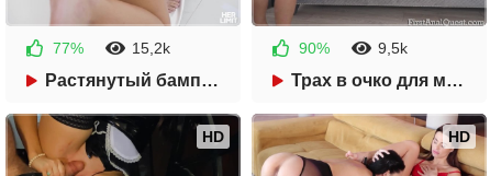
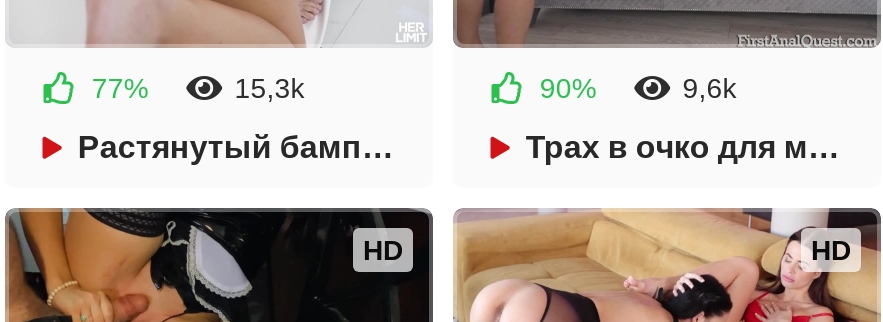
[132,39,170,56] 15,2k -> [235,71,305,103] 15,3k
[378,39,407,56] 9,5k -> [683,71,737,103] 9,6k

